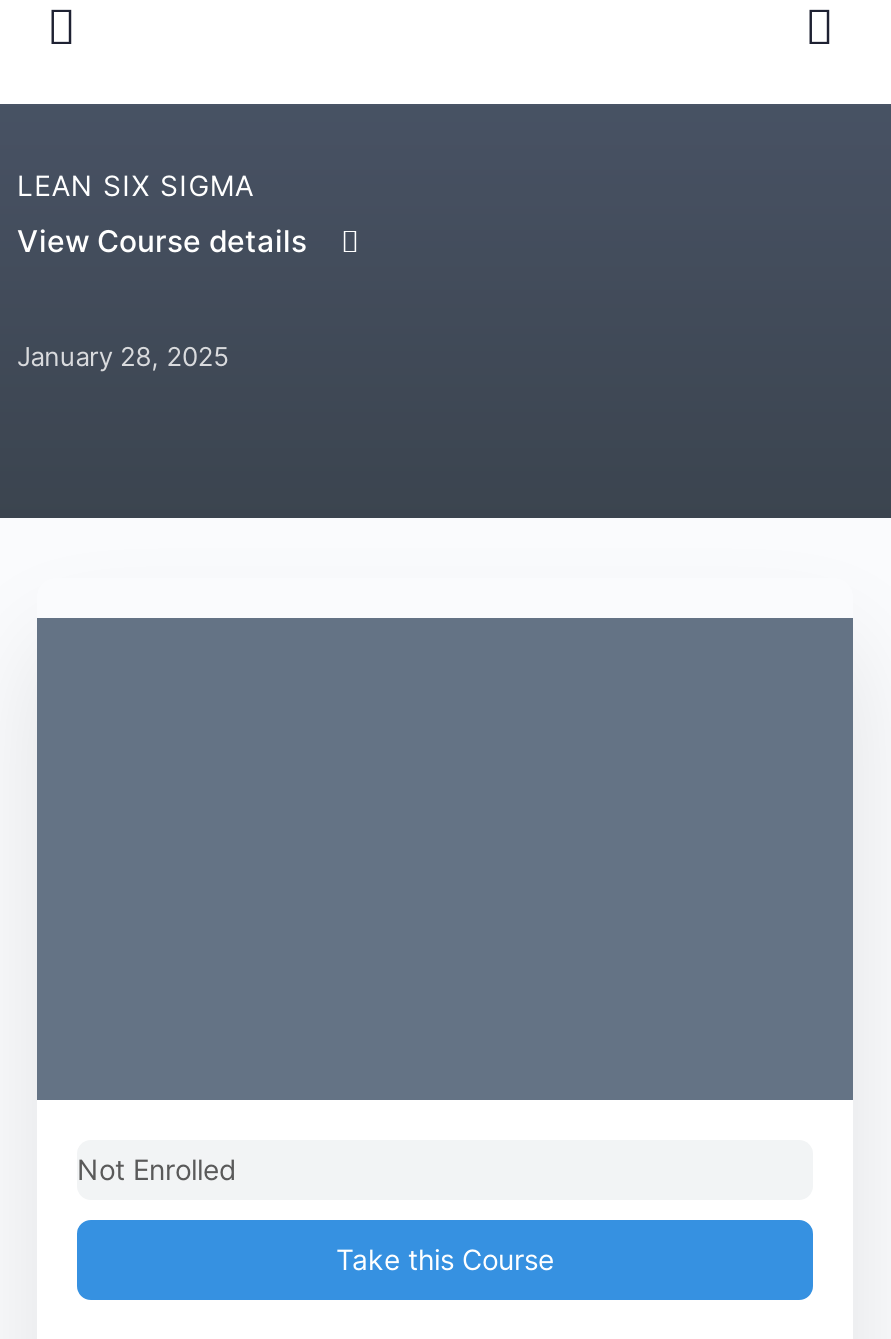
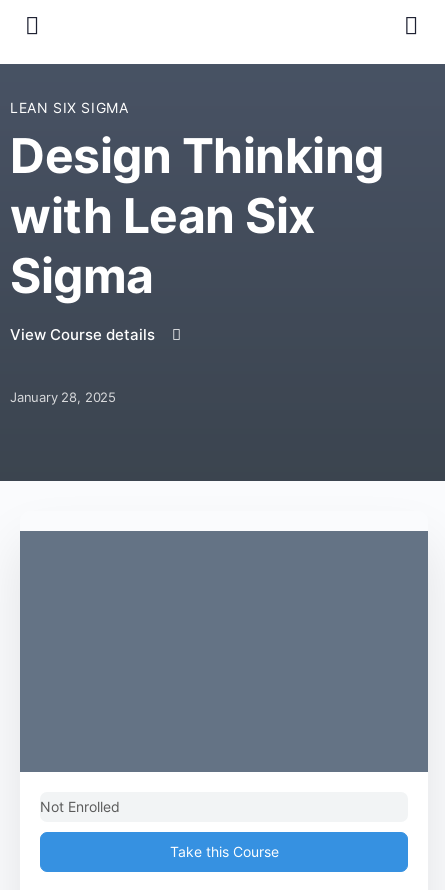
none -> [10,126,384,305] Design Thinking | with Lean Six | Sigma

